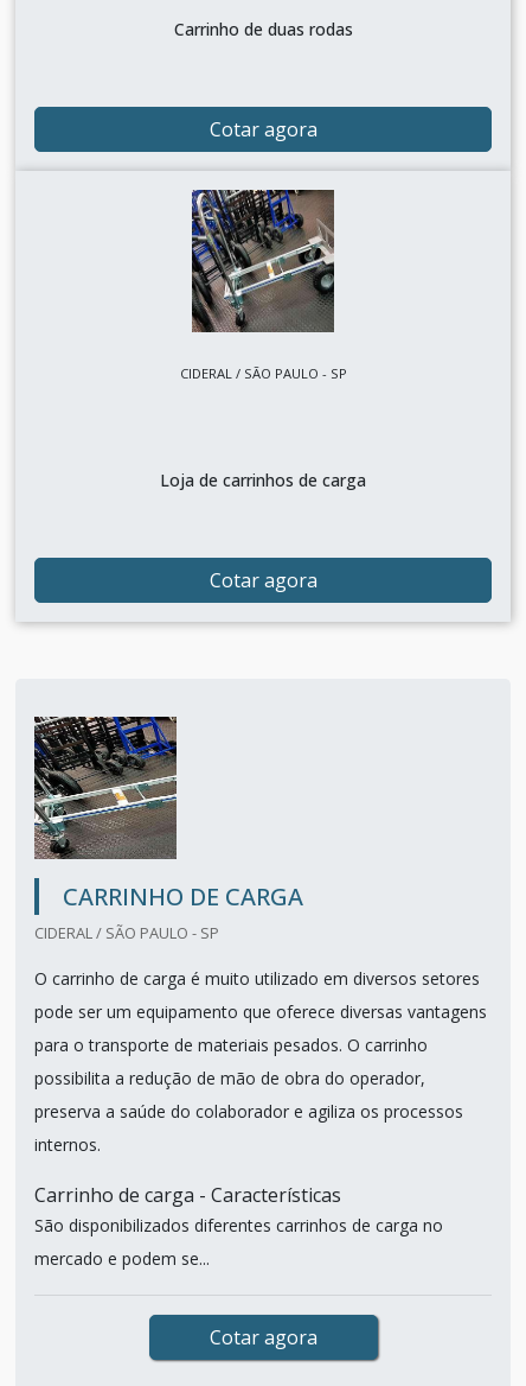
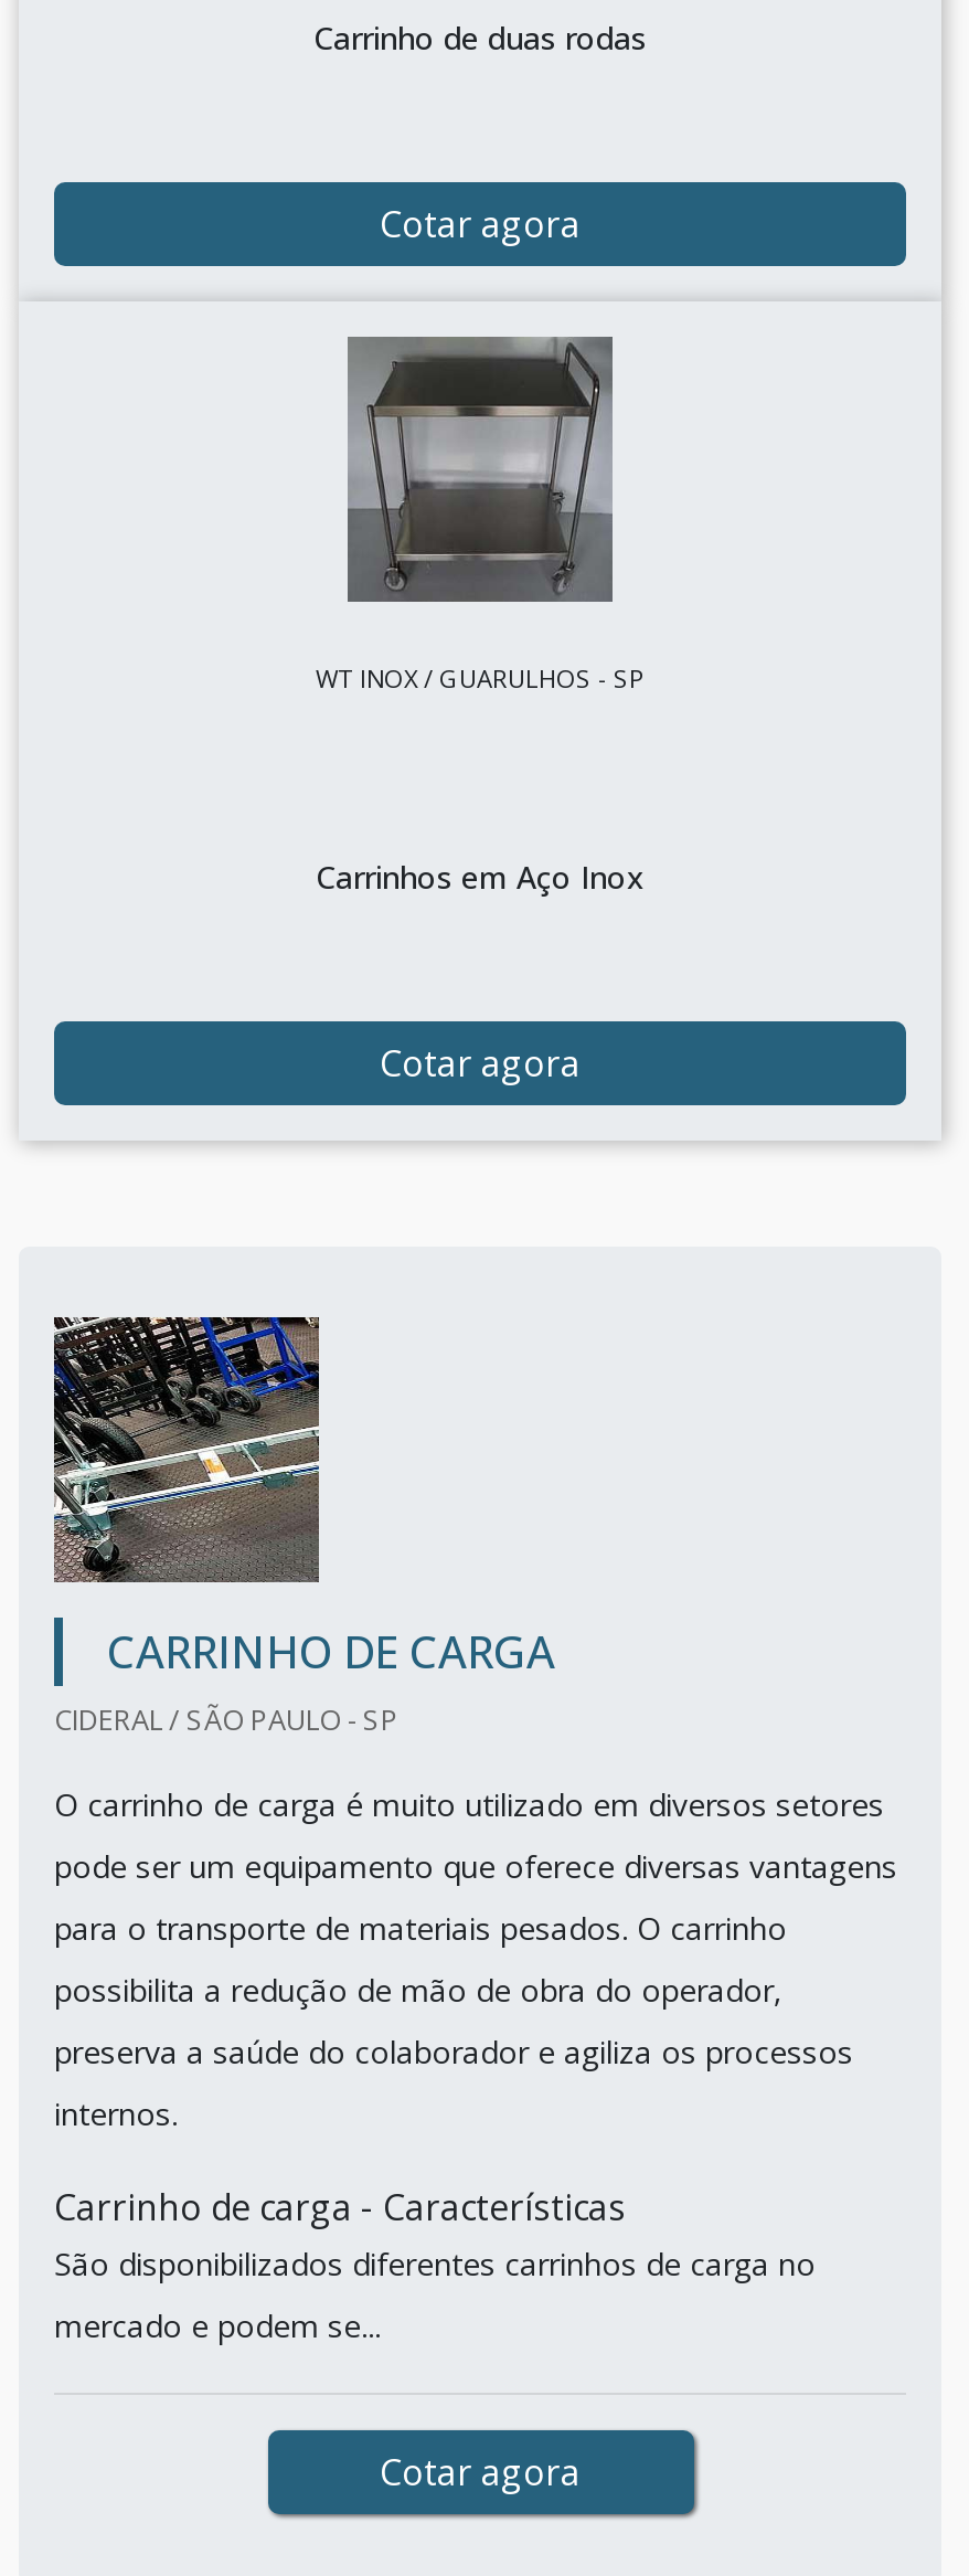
[179,189,347,382] [image] | CIDERAL / SÃO PAULO - SP -> [316,337,645,695] [image] | WT INOX / GUARULHOS - SP
[160,469,366,491] Loja de carrinhos de carga -> [316,856,645,898] Carrinhos em Aço Inox

